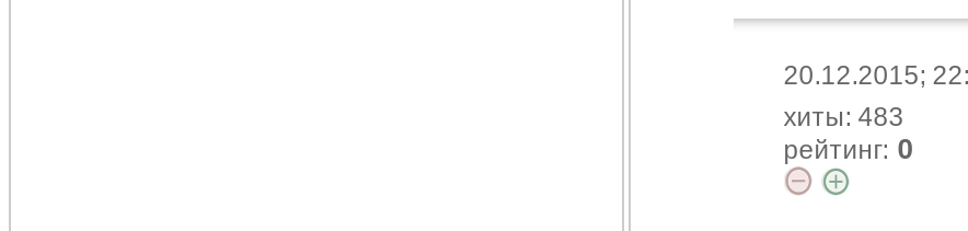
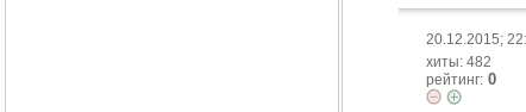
[784,102,904,133] хиты: 483 -> [426,54,491,71] хиты: 482

